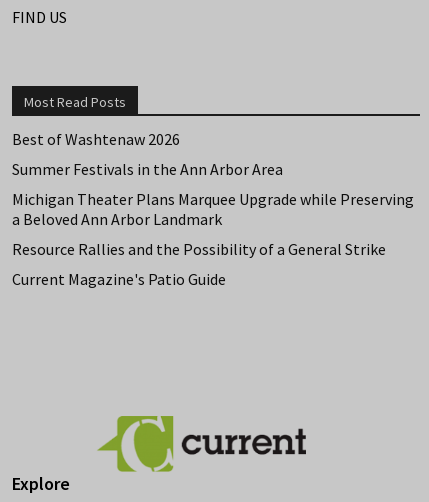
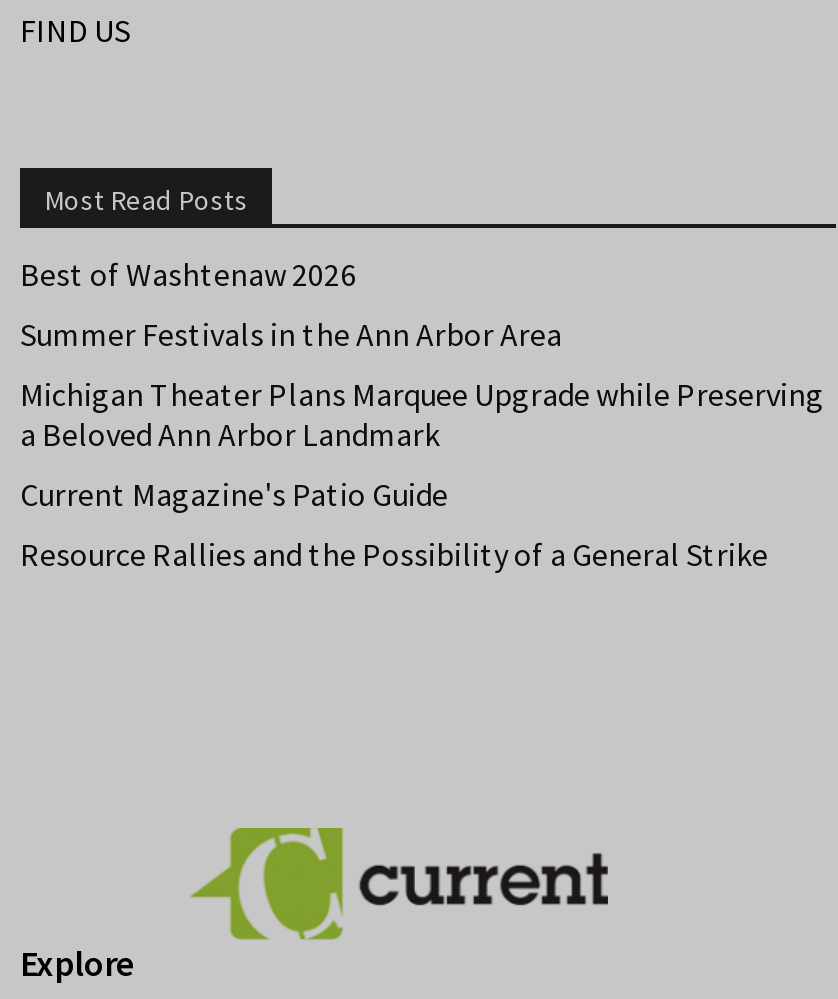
moved [12,238,386,258] -> [20,533,768,573]: Resource Rallies and the Possibility of a General Strike
moved [12,268,226,288] -> [20,473,448,513]: Current Magazine's Patio Guide

